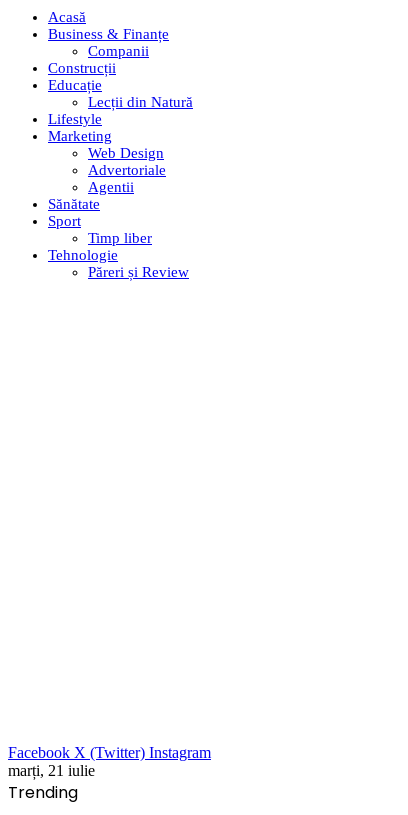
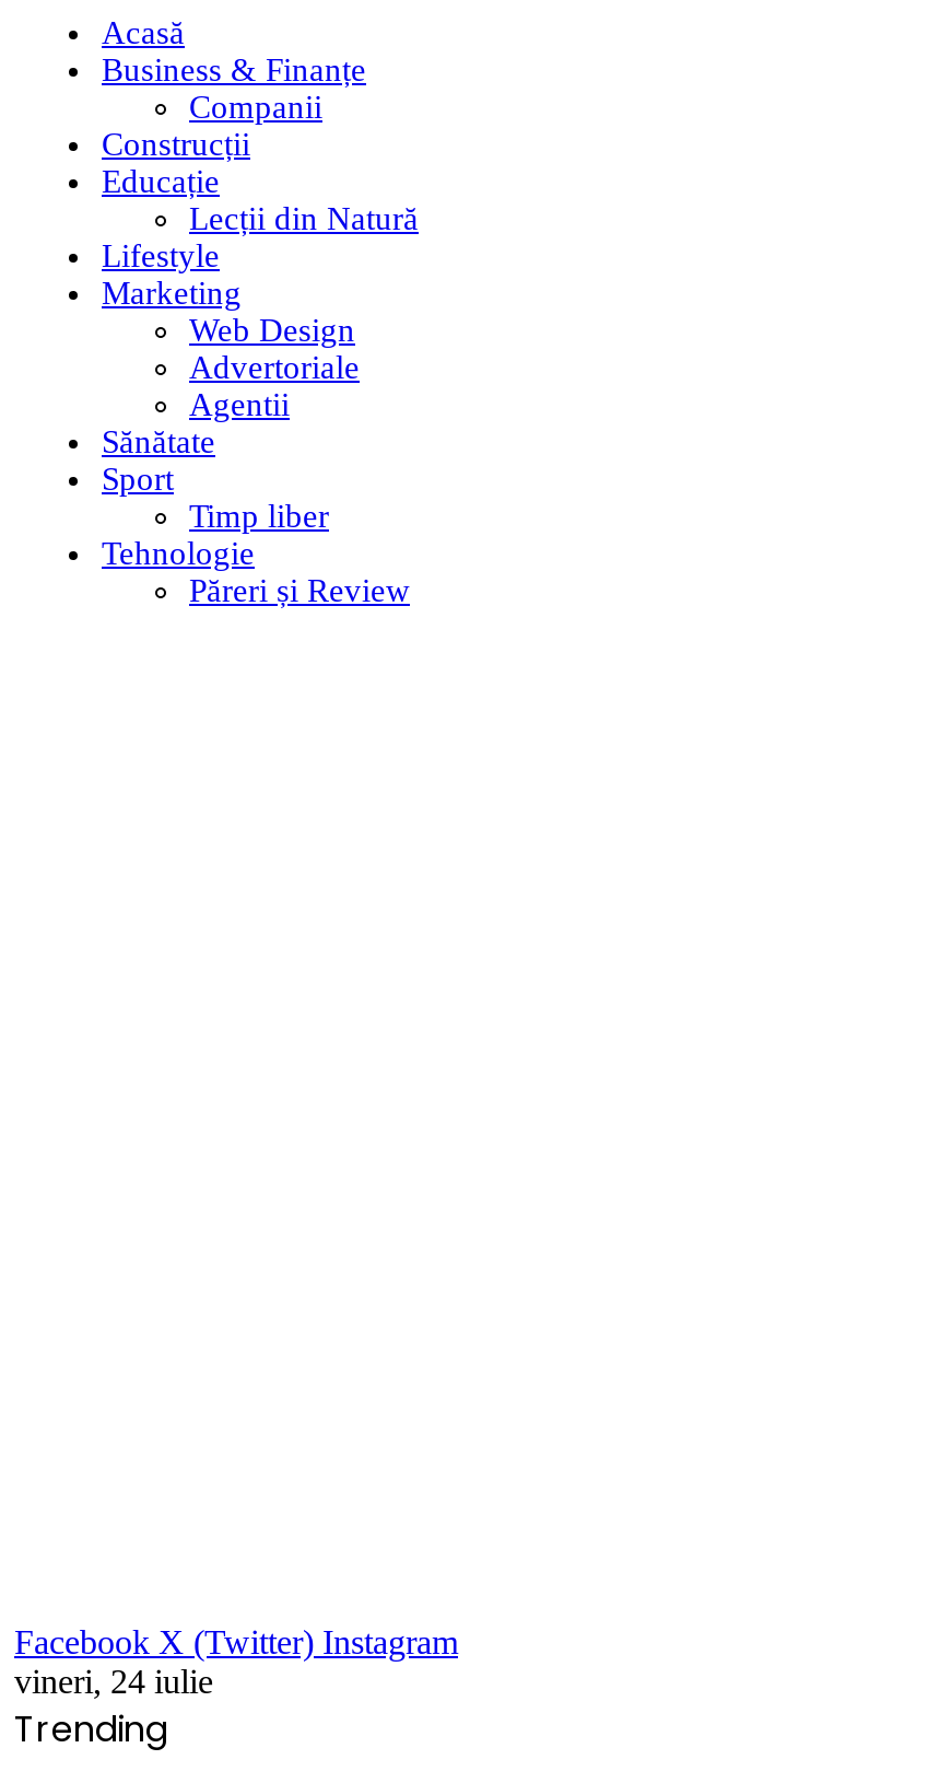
[8,762,95,779] marți, 21 iulie -> [14,1663,213,1700] vineri, 24 iulie

